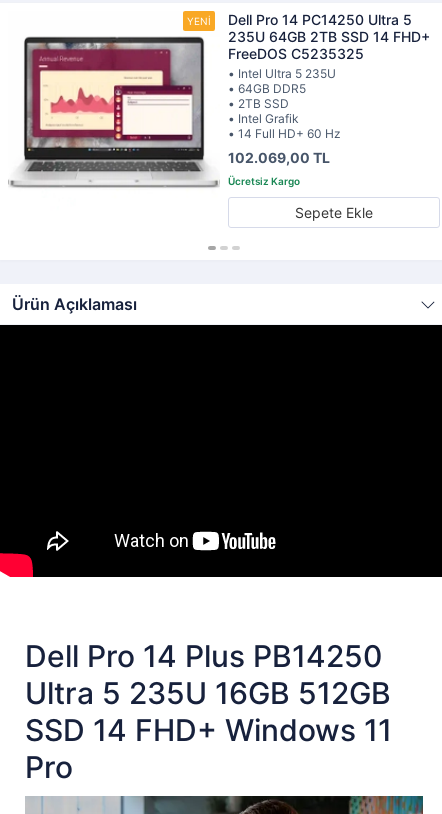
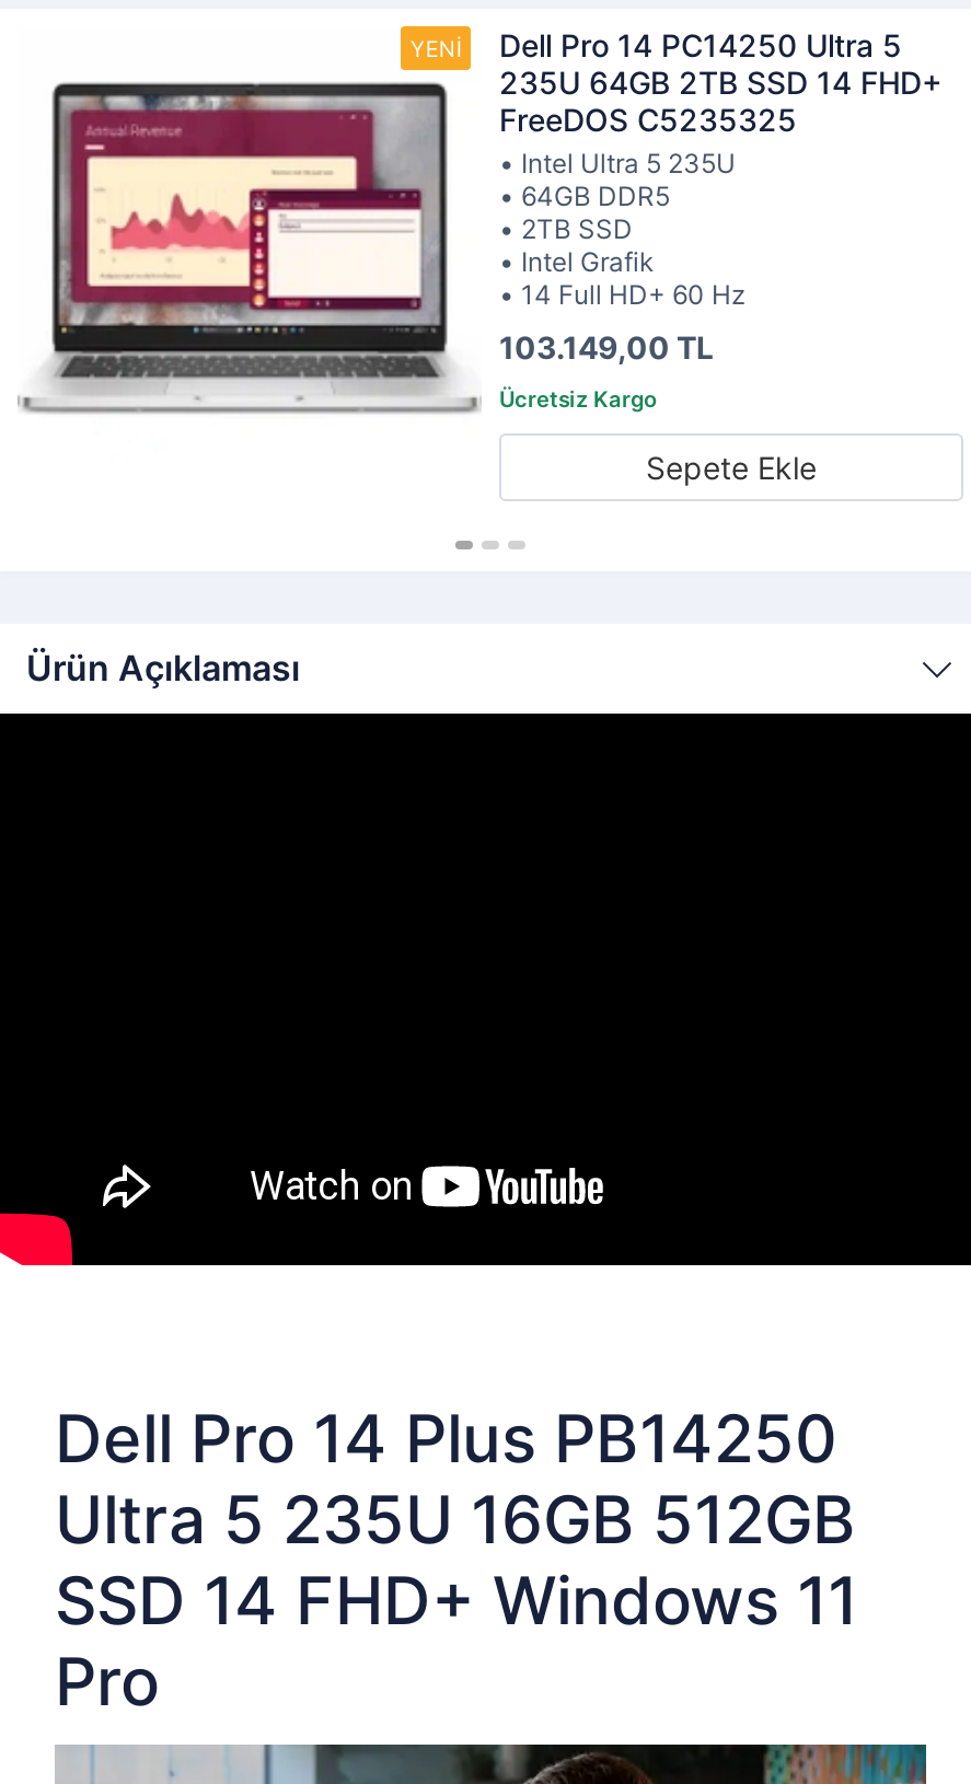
[228,149,330,166] 102.069,00 TL -> [499,328,714,366] 103.149,00 TL

